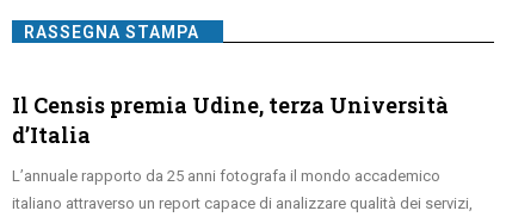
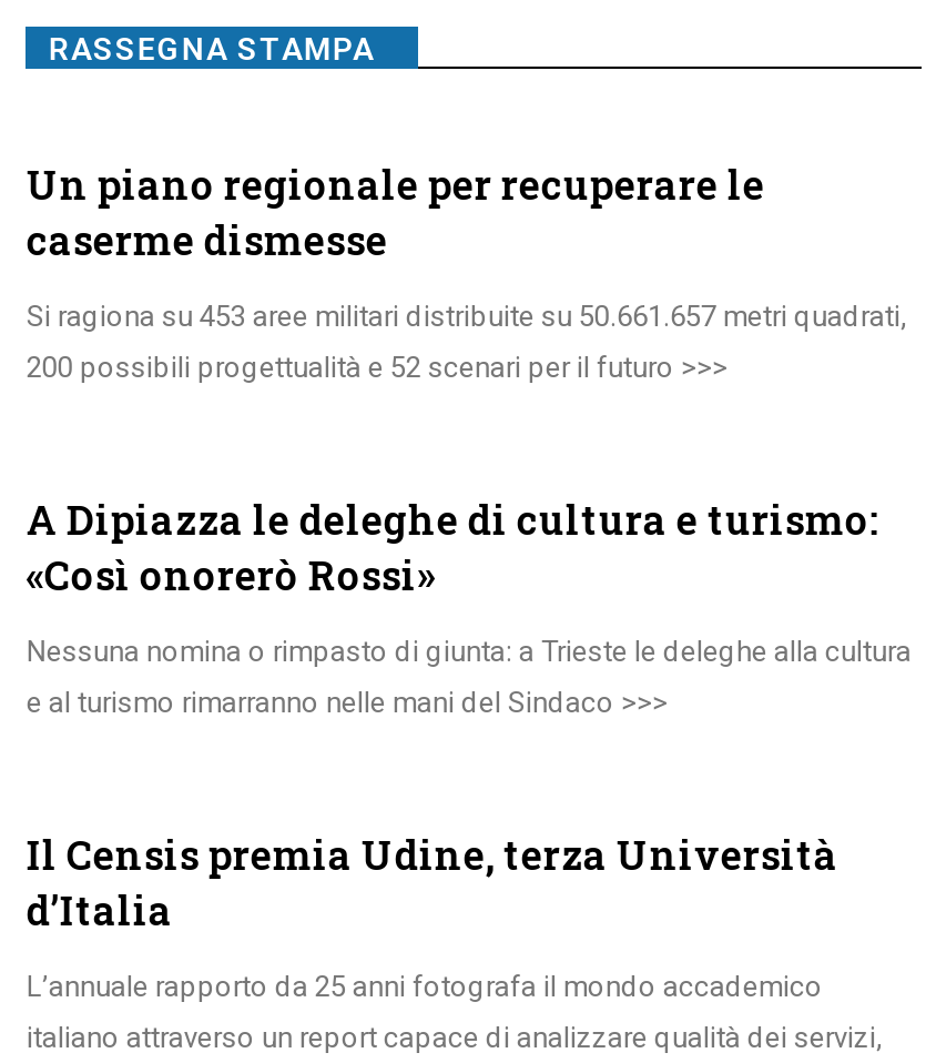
none -> [26,157,911,719] Un piano regionale per recuperare le | caserme dismesse | Si ragiona su 453 aree militari distribuite su 50.661.657 metri quadrati, | 200 possibili progettualità e 52 scenari per il futuro | A Dipiazza le deleghe di cultura e turismo: | «Così onorerò Rossi» | Nessuna nomina o rimpasto di giunta: a Trieste le deleghe alla cultura | e al turismo rimarranno nelle mani del Sindaco

